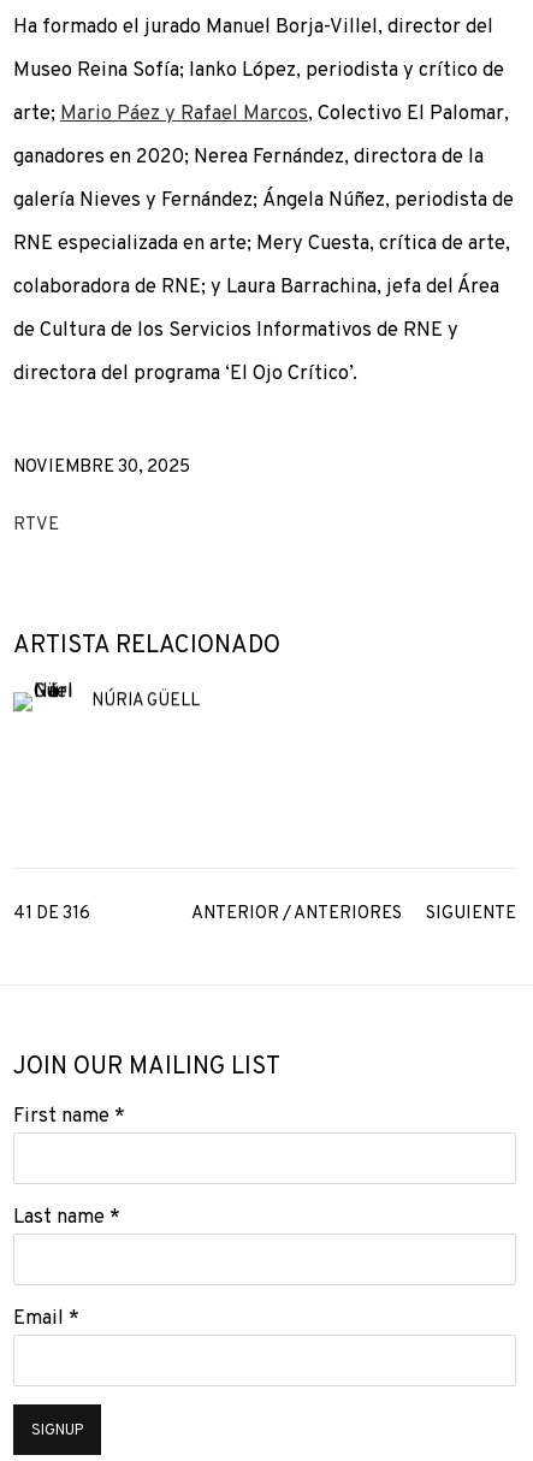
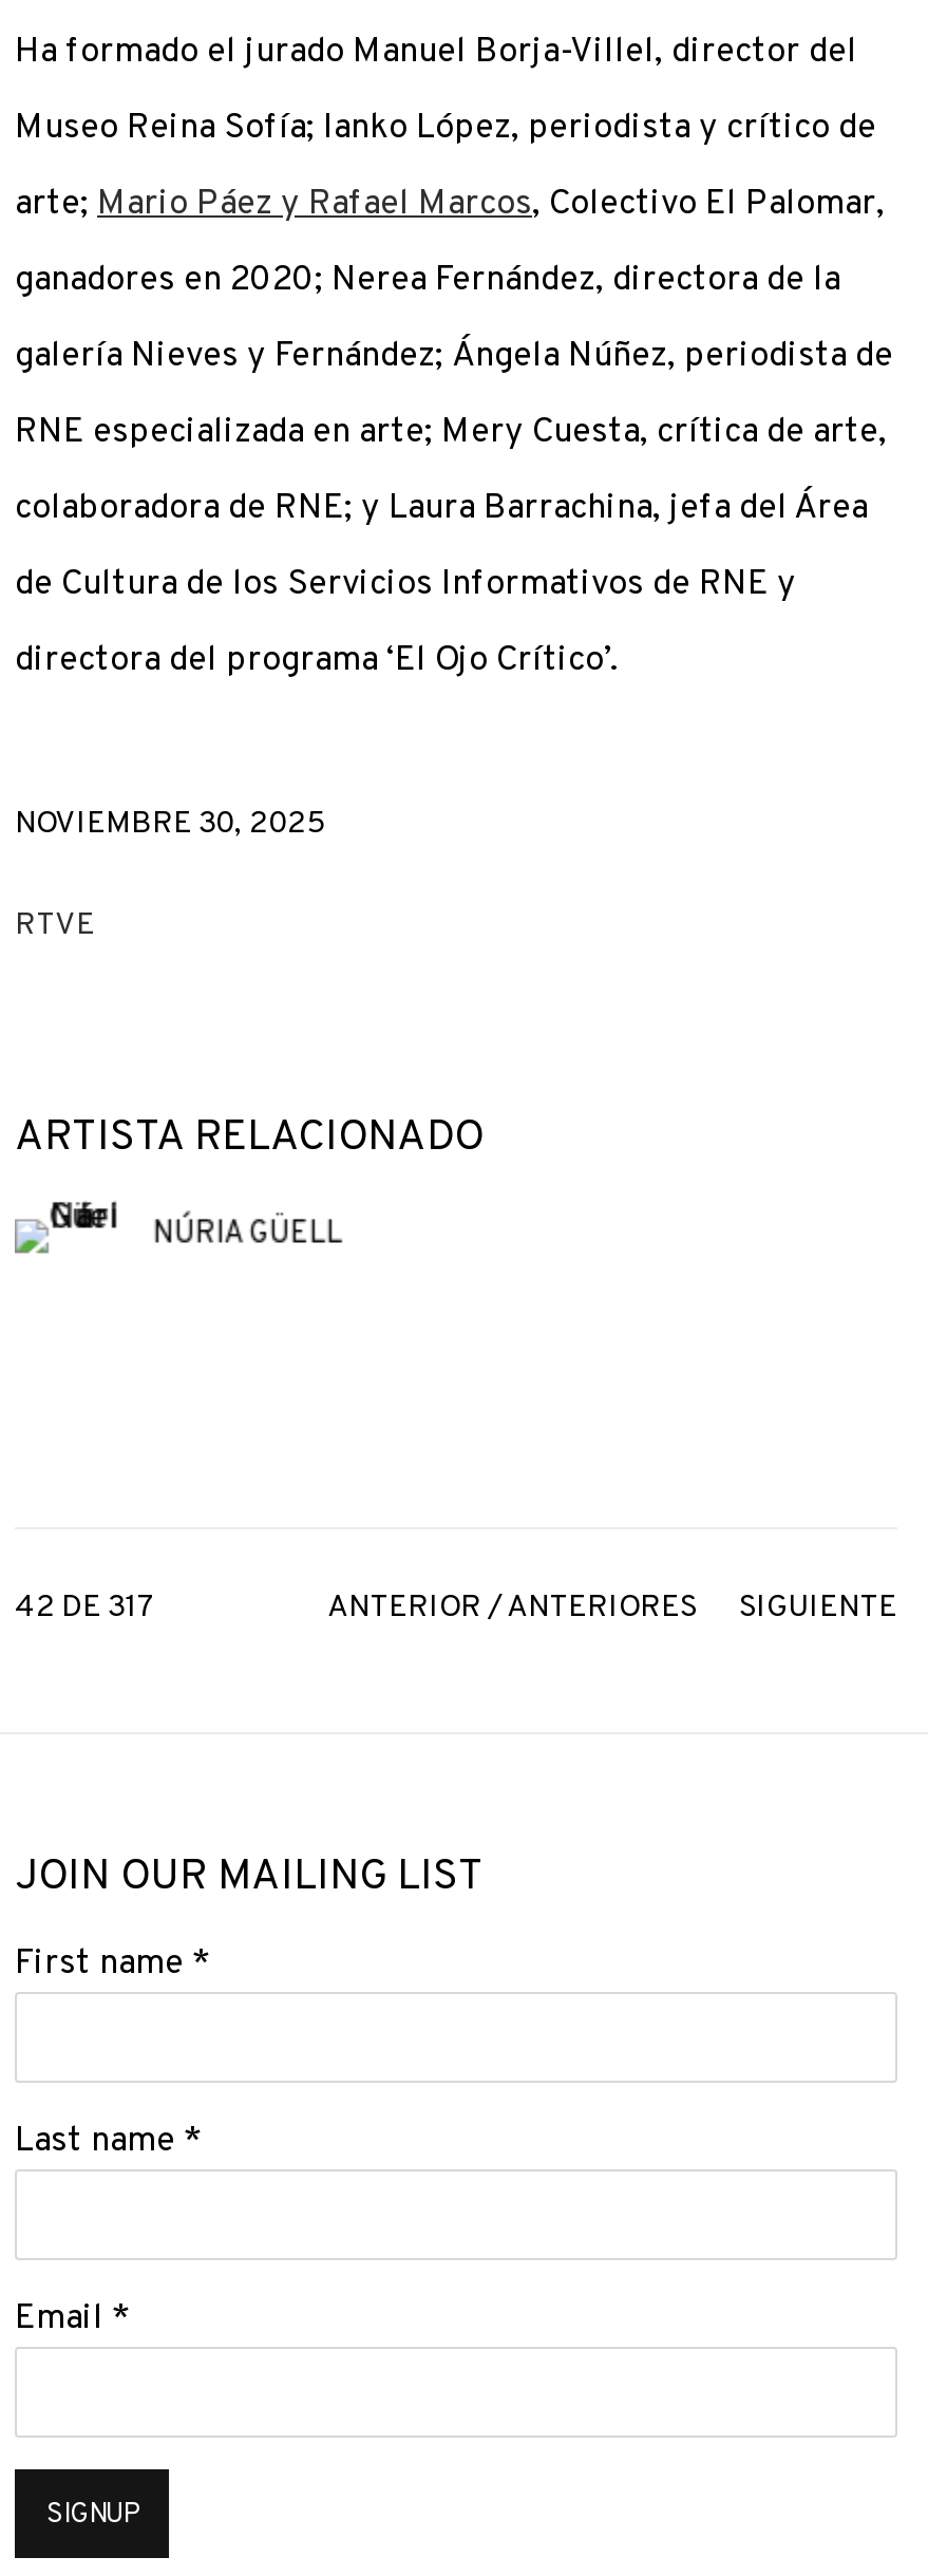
[13,903,90,925] 41 DE 316 -> [15,1588,156,1629] 42 DE 317

